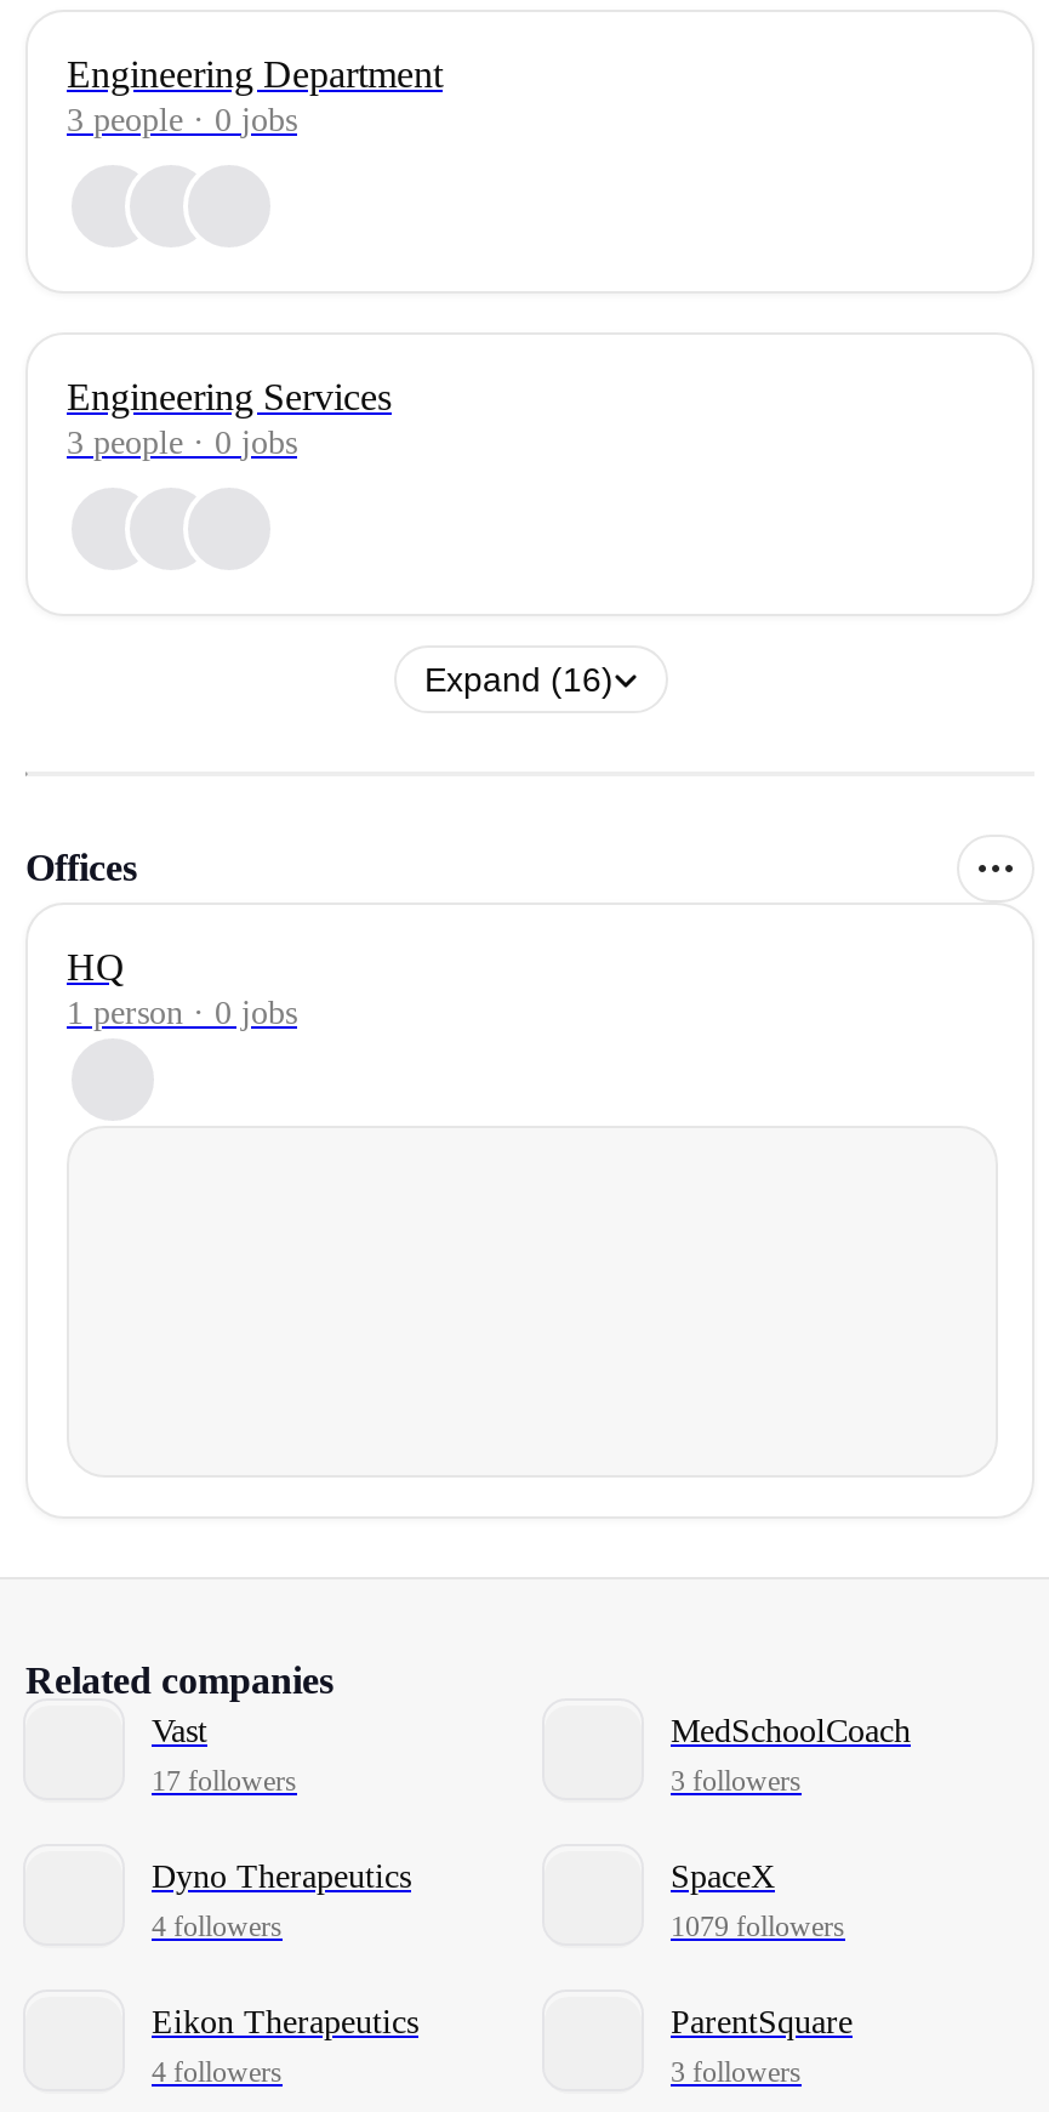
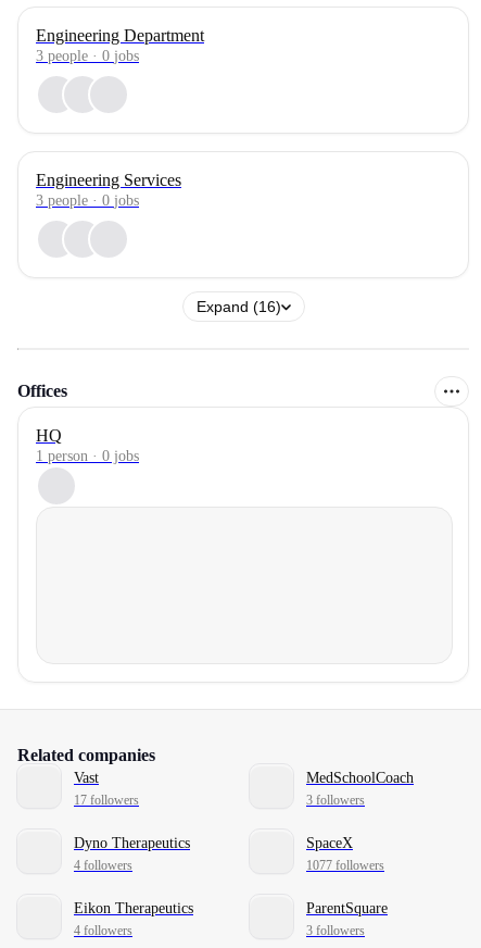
[671,1909,845,1943] 1079 followers -> [306,858,384,873] 1077 followers

